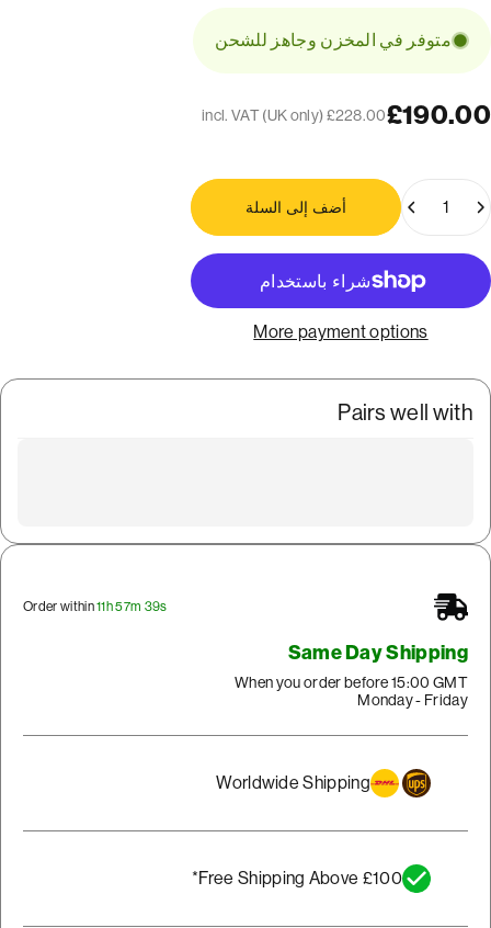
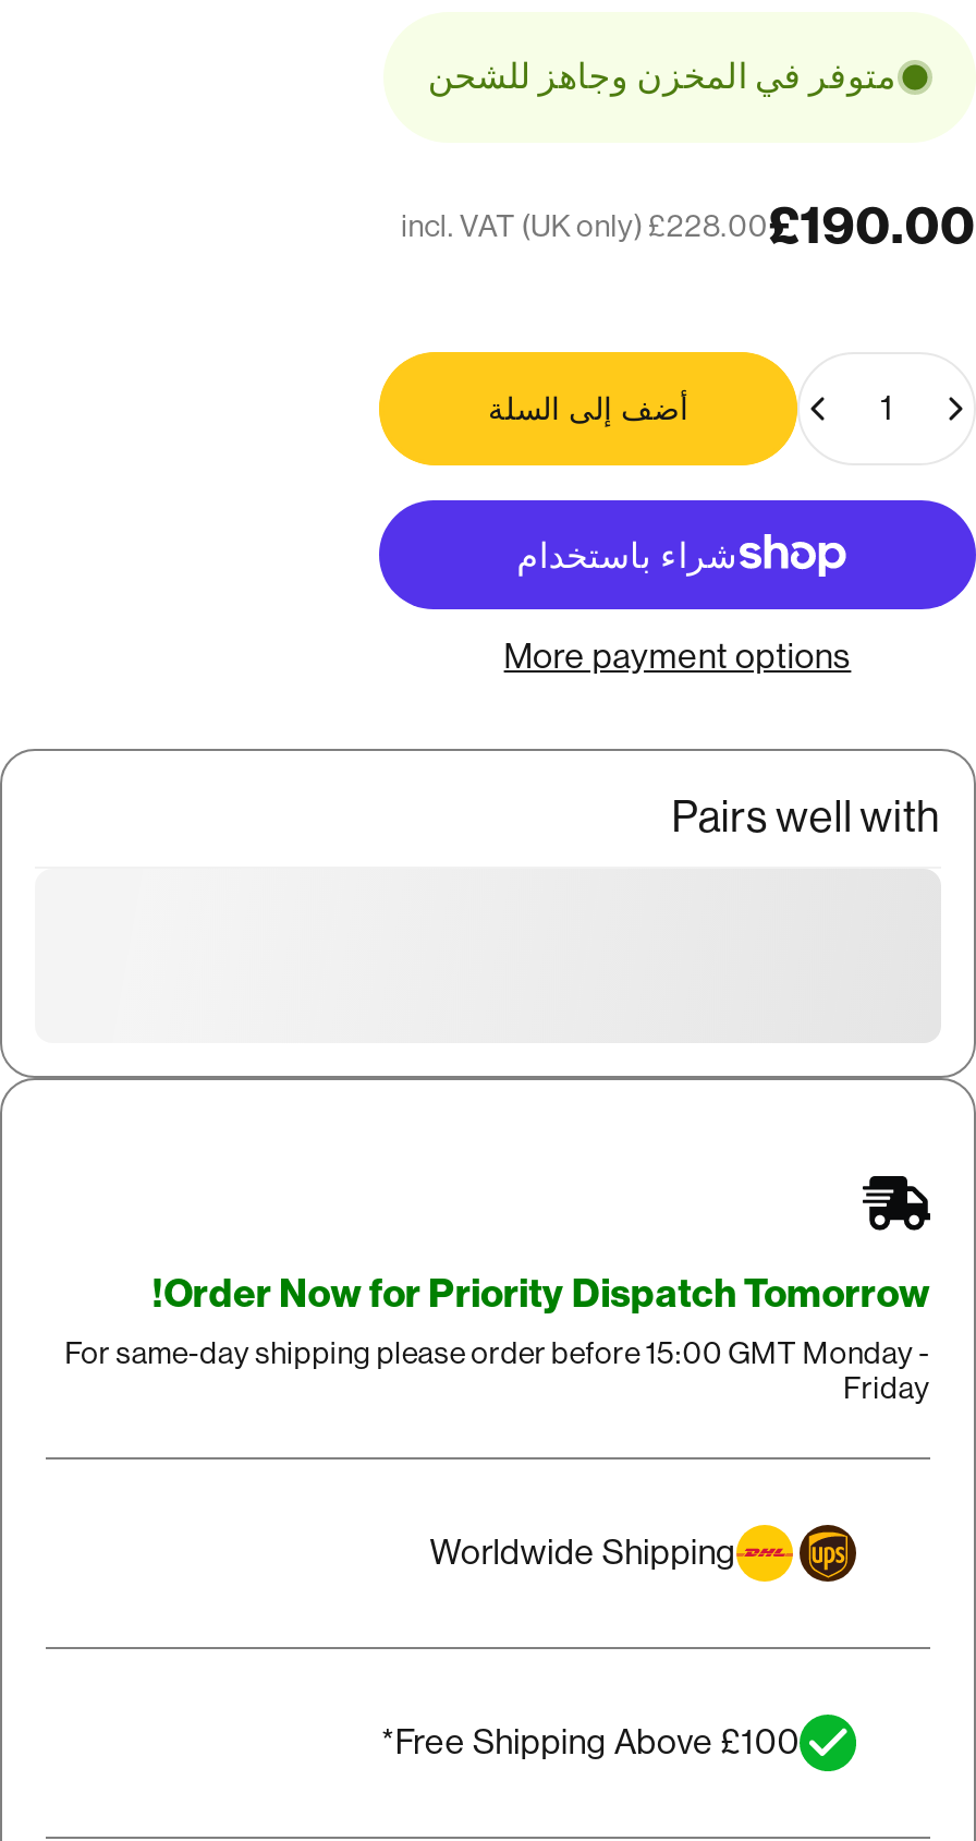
[23,599,468,709] Order within 11h 57m 39s | Same Day Shipping | When you order before 15:00 GMT | Monday - Friday -> [65,1270,930,1405] Order Now for Priority Dispatch Tomorrow! | For same-day shipping please order before 15:00 GMT Monday - | Friday

